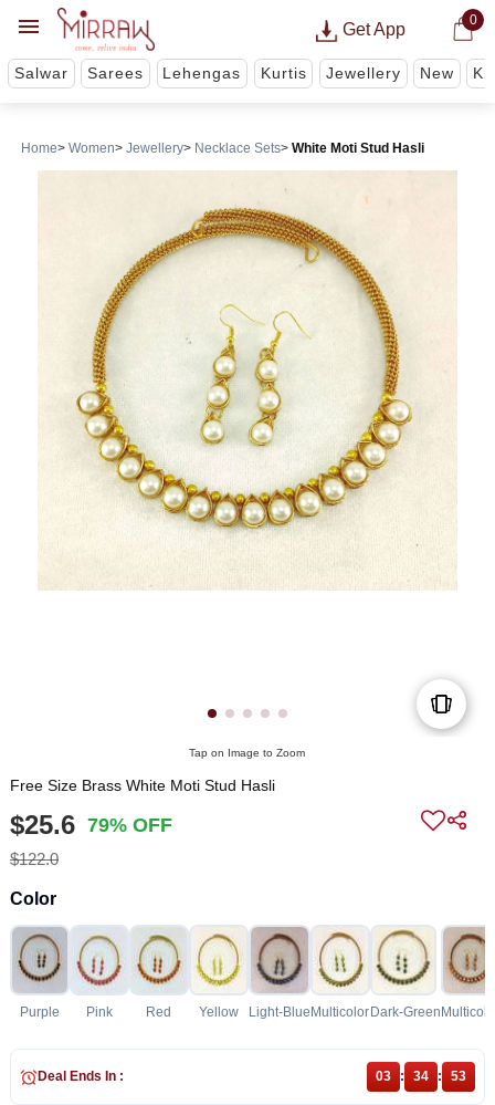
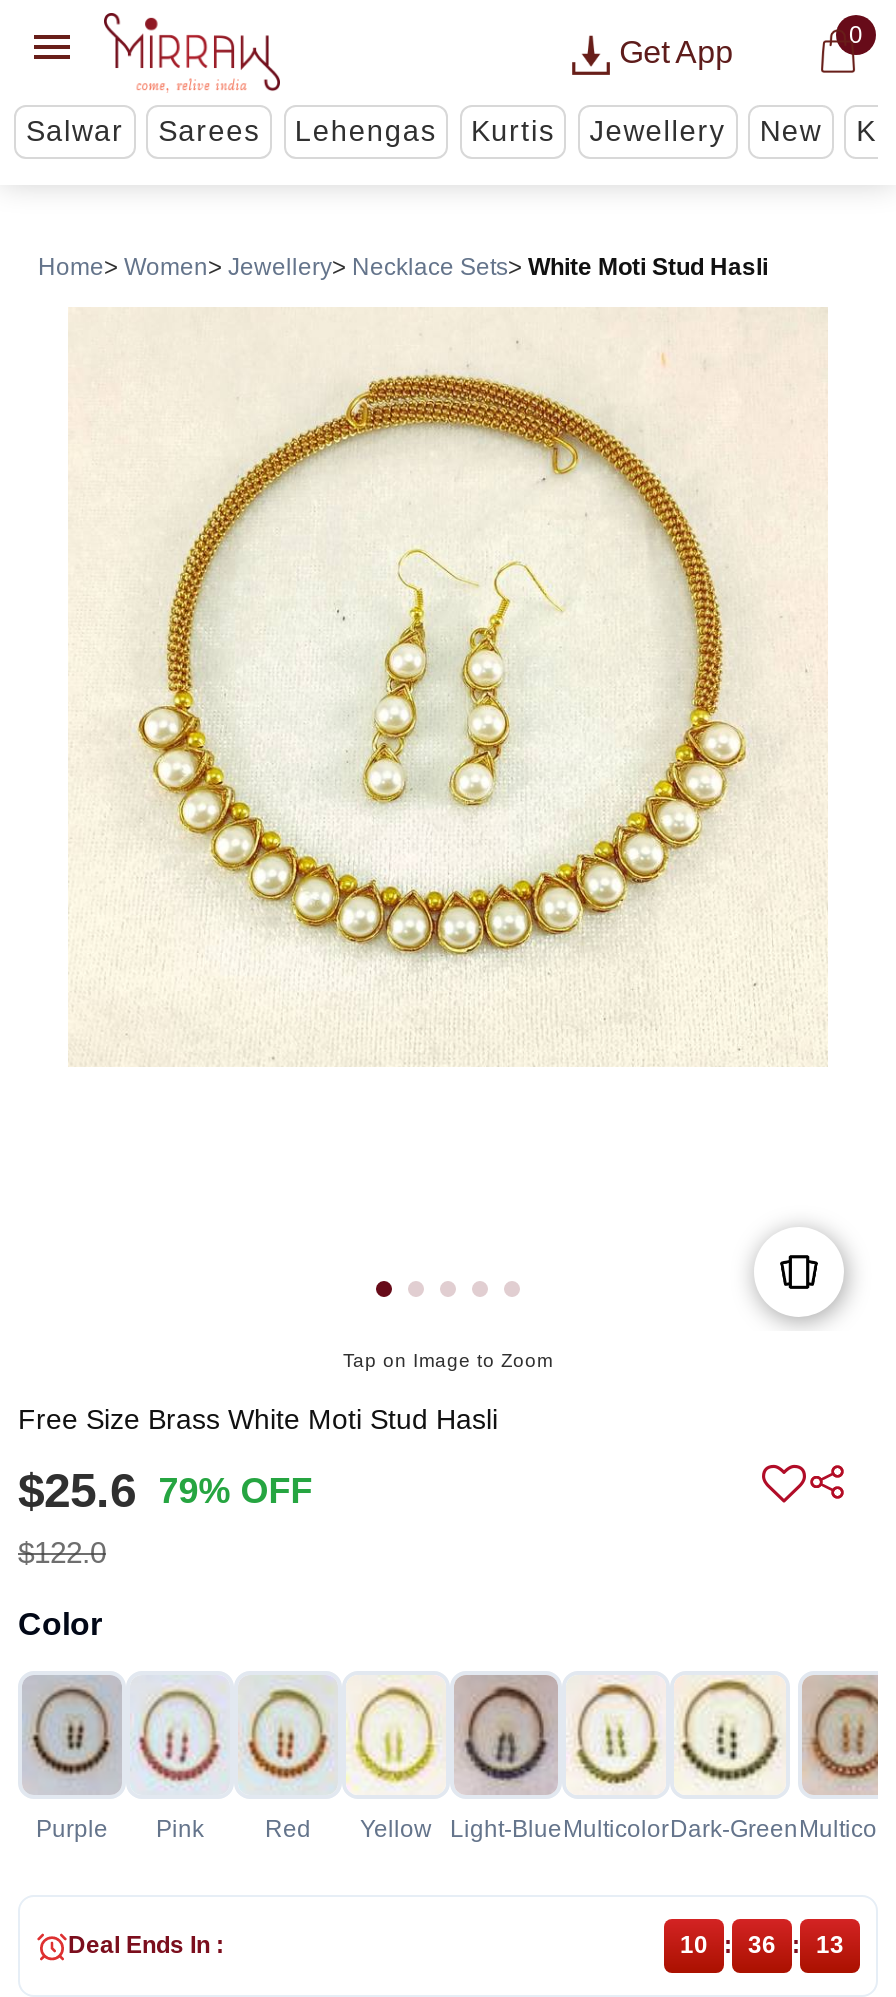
[376,1069,466,1084] 03 : 34 : 53 -> [680,1931,844,1959] 10 : 36 : 13

